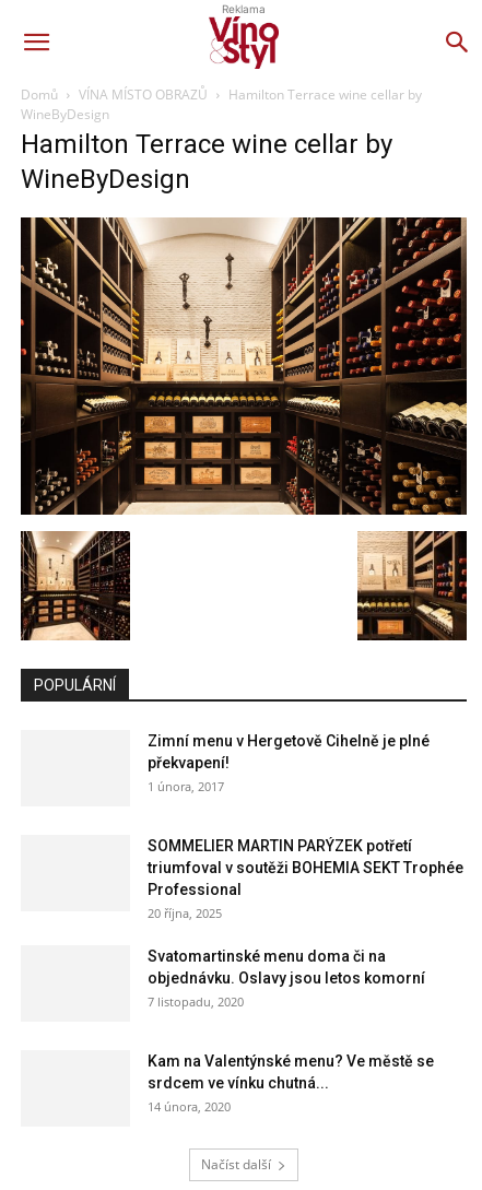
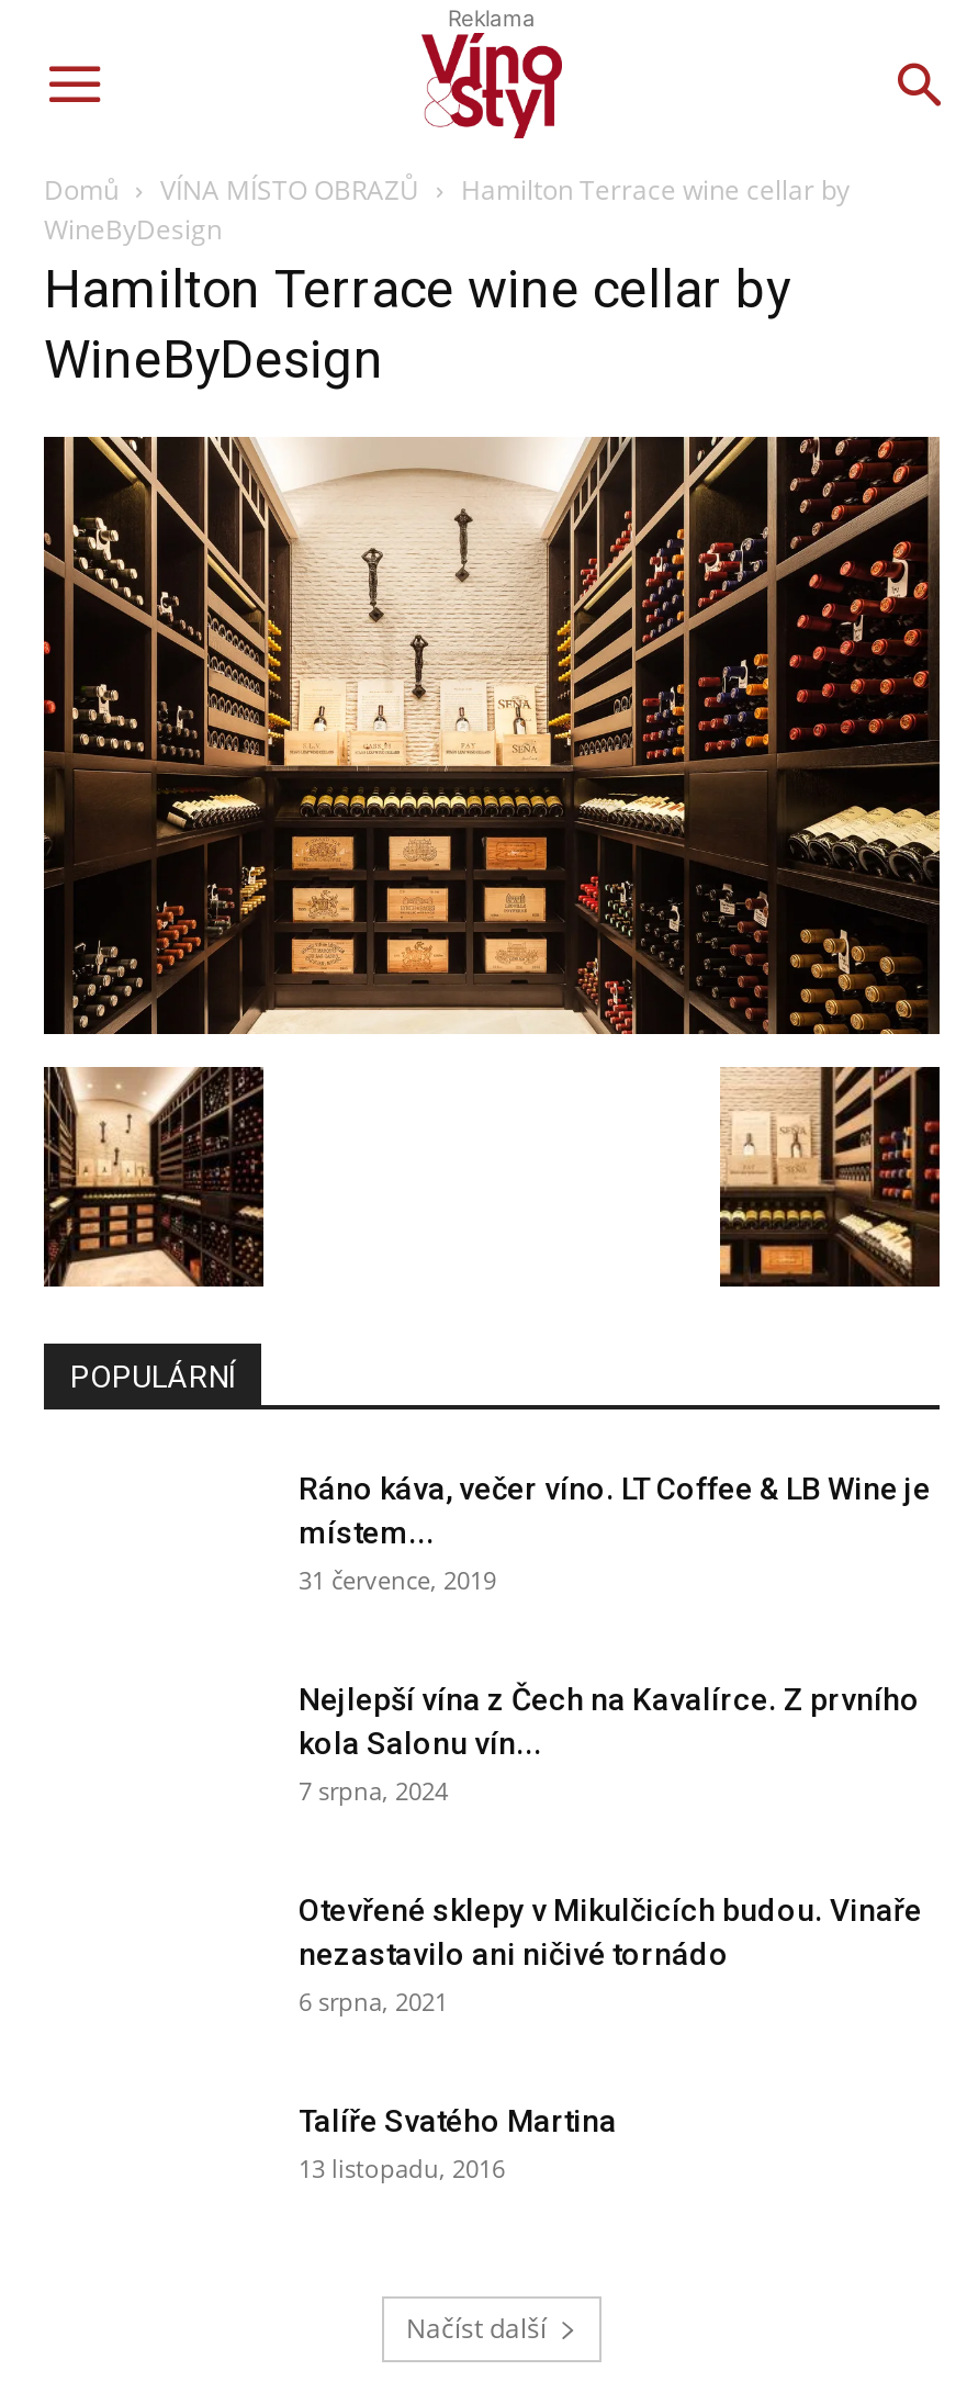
[148,732,430,795] Zimní menu v Hergetově Cihelně je plné | překvapení! | 1 února, 2017 -> [299,1471,931,1597] Ráno káva, večer víno. LT Coffee & LB Wine je | místem... | 31 července, 2019
[148,837,463,921] SOMMELIER MARTIN PARÝZEK potřetí | triumfoval v soutěži BOHEMIA SEKT Trophée | Professional | 20 října, 2025 -> [299,1682,920,1807] Nejlepší vína z Čech na Kavalírce. Z prvního | kola Salonu vín... | 7 srpna, 2024
[148,948,425,1010] Svatomartinské menu doma či na | objednávku. Oslavy jsou letos komorní | 7 listopadu, 2020 -> [299,1893,922,2018] Otevřené sklepy v Mikulčicích budou. Vinaře | nezastavilo ani ničivé tornádo | 6 srpna, 2021
[148,1053,434,1115] Kam na Valentýnské menu? Ve městě se | srdcem ve vínku chutná... | 14 února, 2020 -> [299,2104,617,2185] Talíře Svatého Martina | 13 listopadu, 2016

